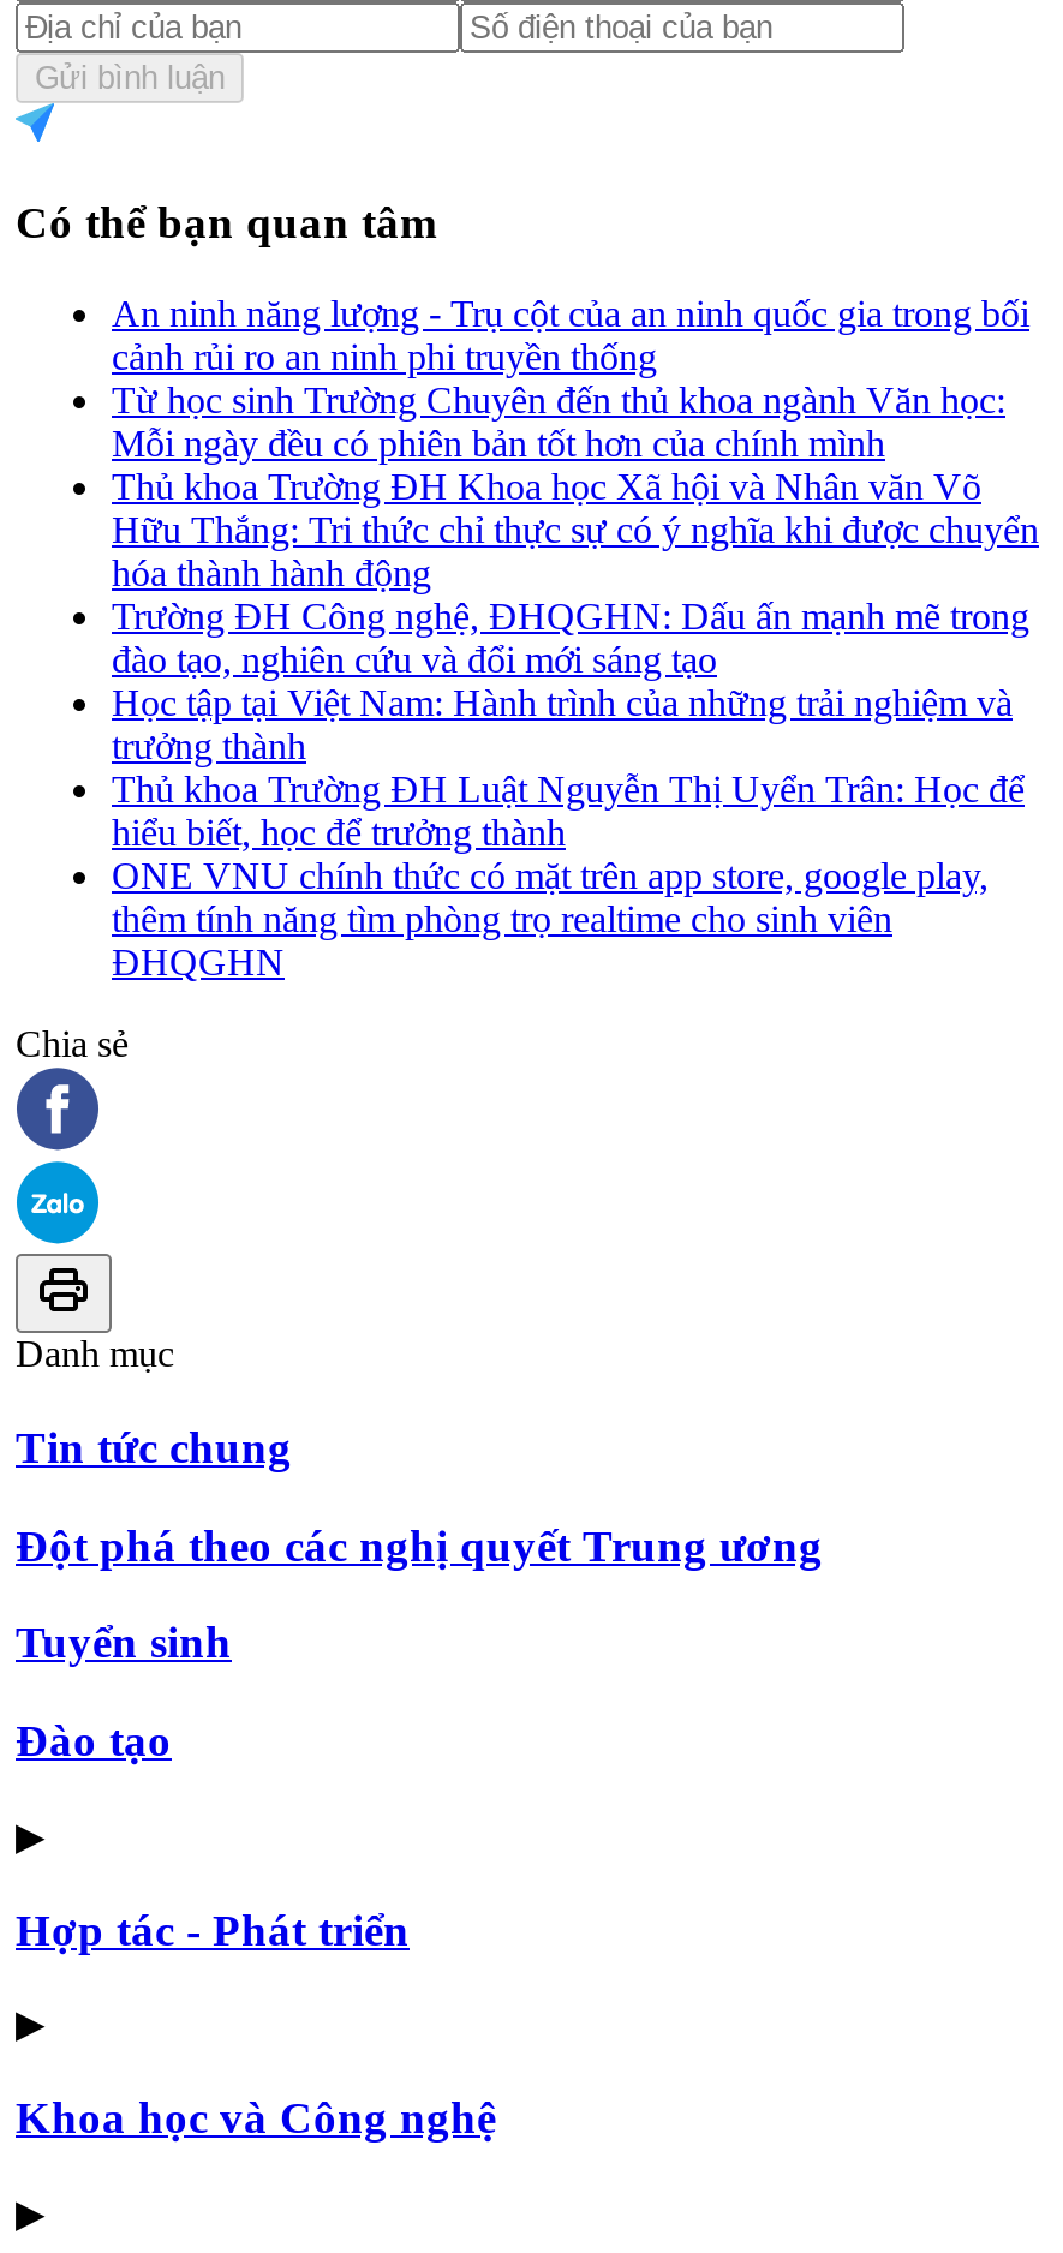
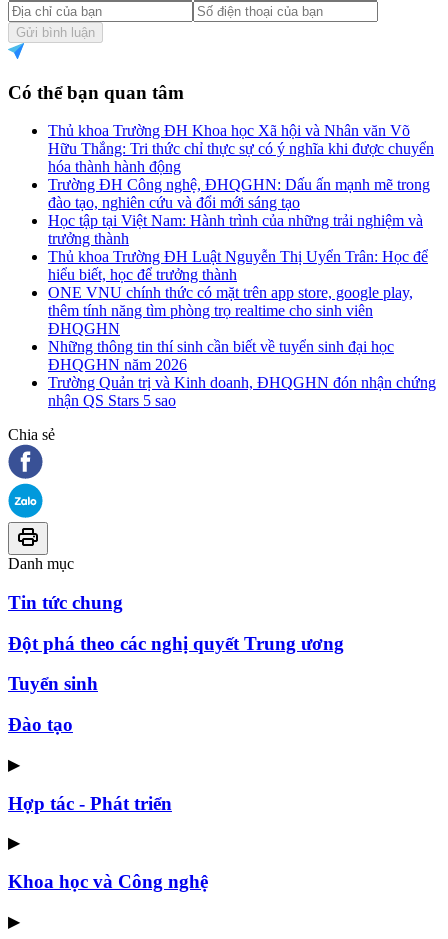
[112,294,1029,464] An ninh năng lượng - Trụ cột của an ninh quốc gia trong bối | cảnh rủi ro an ninh phi truyền thống | Từ học sinh Trường Chuyên đến thủ khoa ngành Văn học: | Mỗi ngày đều có phiên bản tốt hơn của chính mình -> none
moved [112,466,1039,983] -> [48,122,434,337]: Thủ khoa Trường ĐH Khoa học Xã hội và Nhân văn Võ | Hữu Thắng: Tri thức chỉ thực sự có ý nghĩa khi được chuyển | hóa thành hành động | ... | thêm tính năng tìm phòng trọ realtime cho sinh viên | ĐHQGHN
none -> [48,338,436,409] Những thông tin thí sinh cần biết về tuyển sinh đại học | ĐHQGHN năm 2026 | Trường Quản trị và Kinh doanh, ĐHQGHN đón nhận chứng | nhận QS Stars 5 sao

